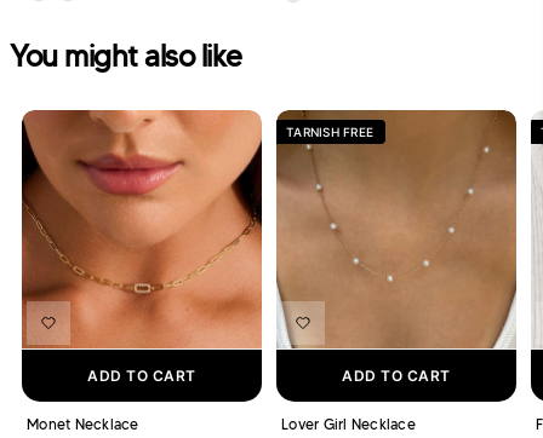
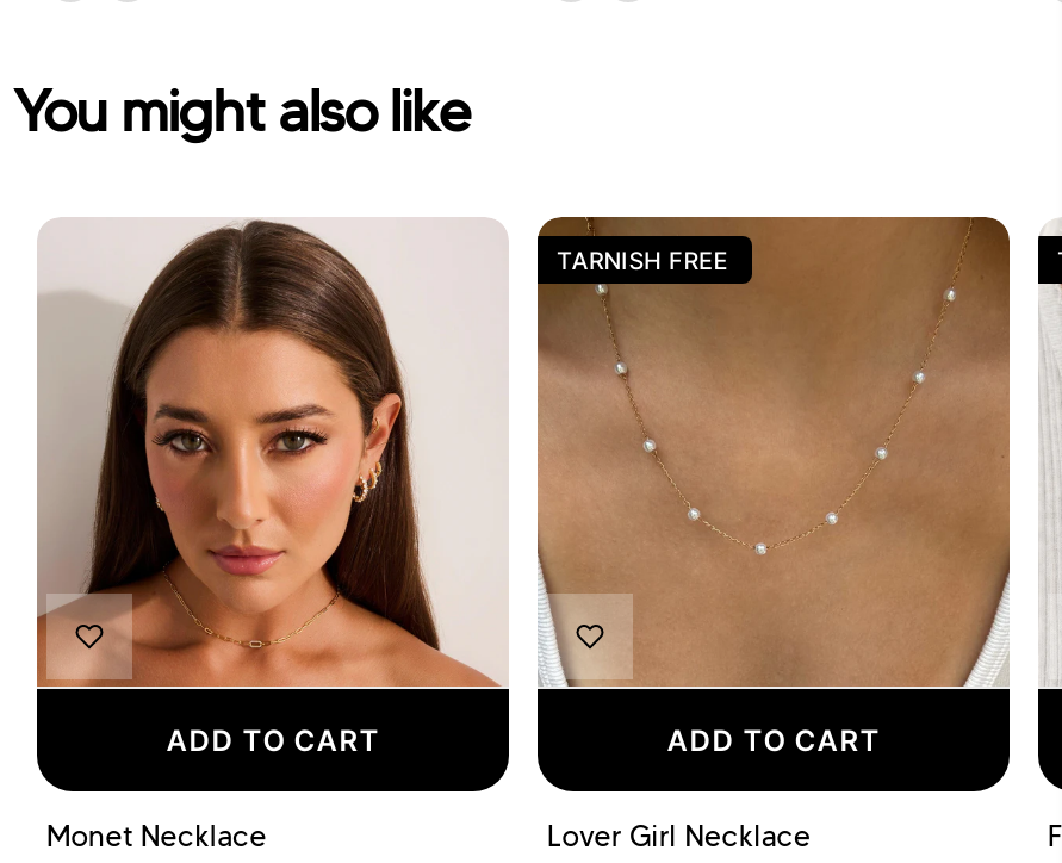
[21,109,263,348] [image] -> [37,217,509,687] [image]

